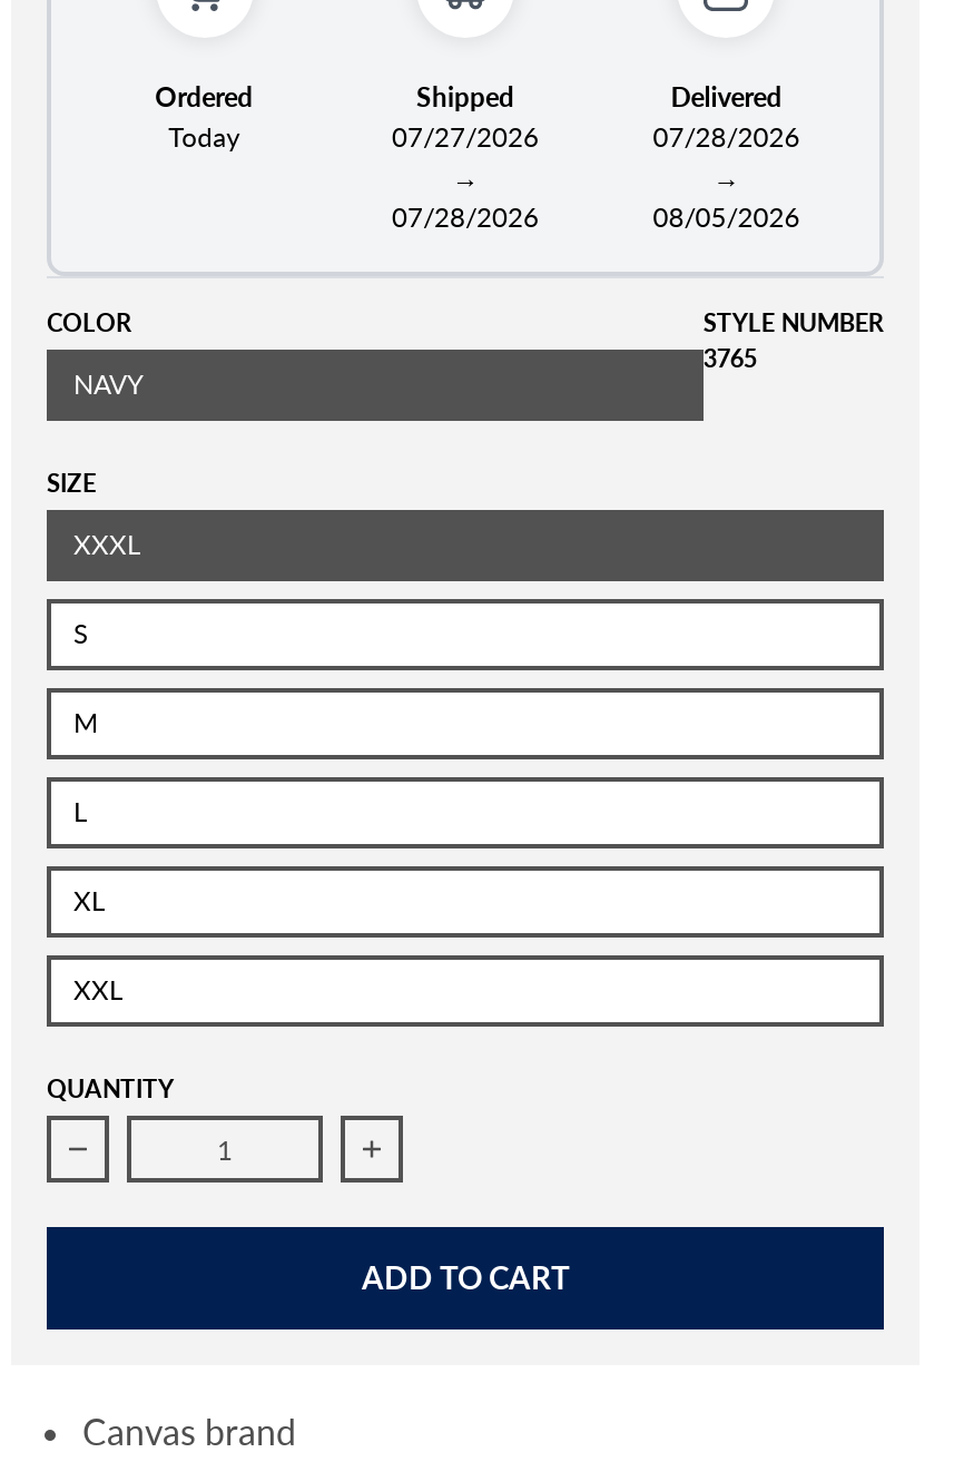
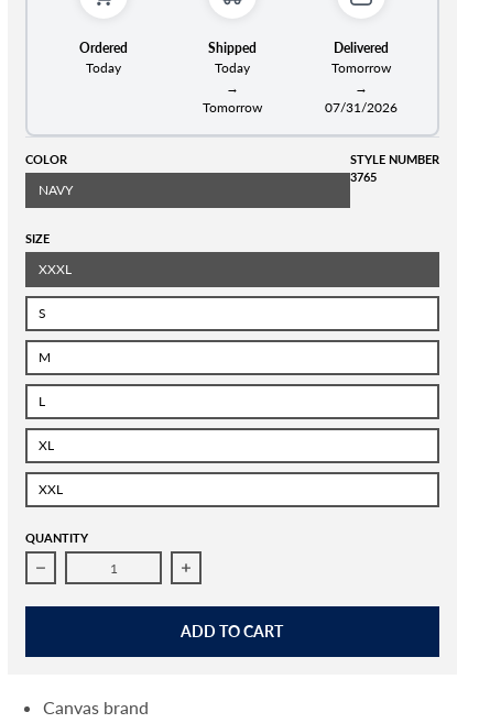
[392,120,539,154] 07/27/2026 -> [215,59,250,76] Today
[653,120,800,154] 07/28/2026 -> [332,59,391,76] Tomorrow
[392,200,539,234] 07/28/2026 -> [203,99,262,116] Tomorrow
[653,200,800,234] 08/05/2026 -> [325,99,398,116] 07/31/2026

